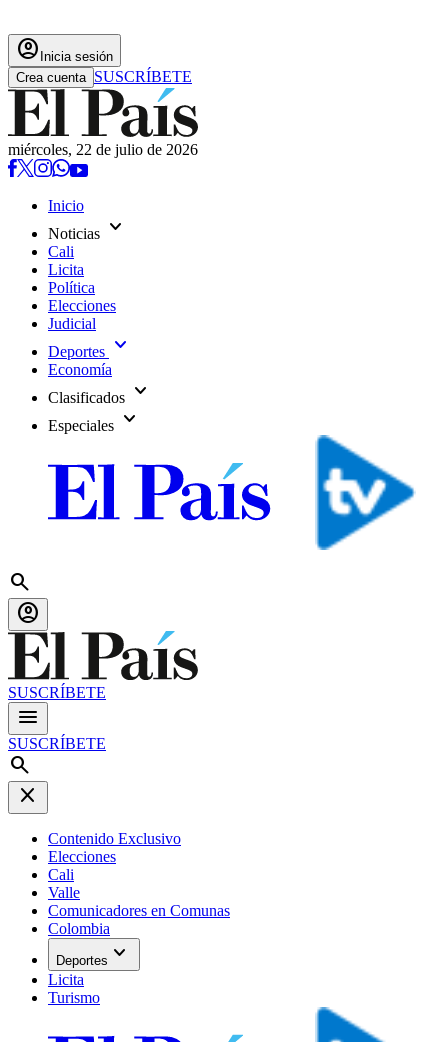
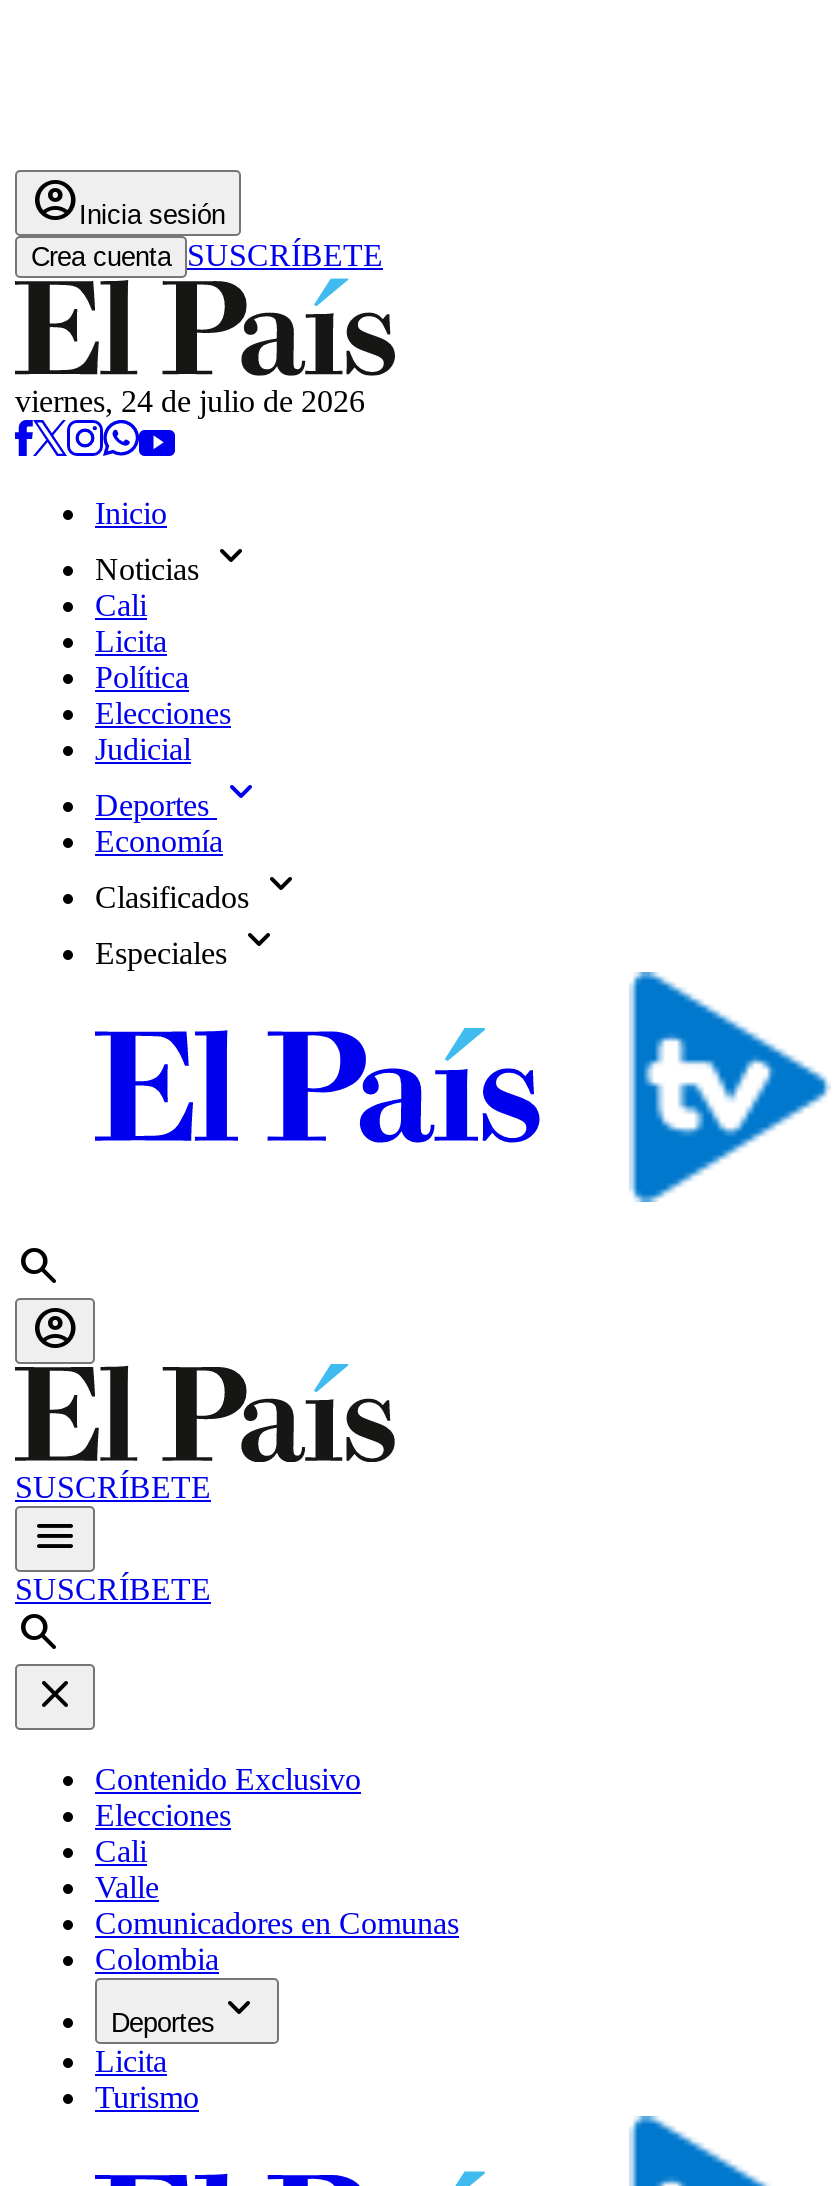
[8,141,198,158] miércoles, 22 de julio de 2026 -> [15,384,365,418] viernes, 24 de julio de 2026

